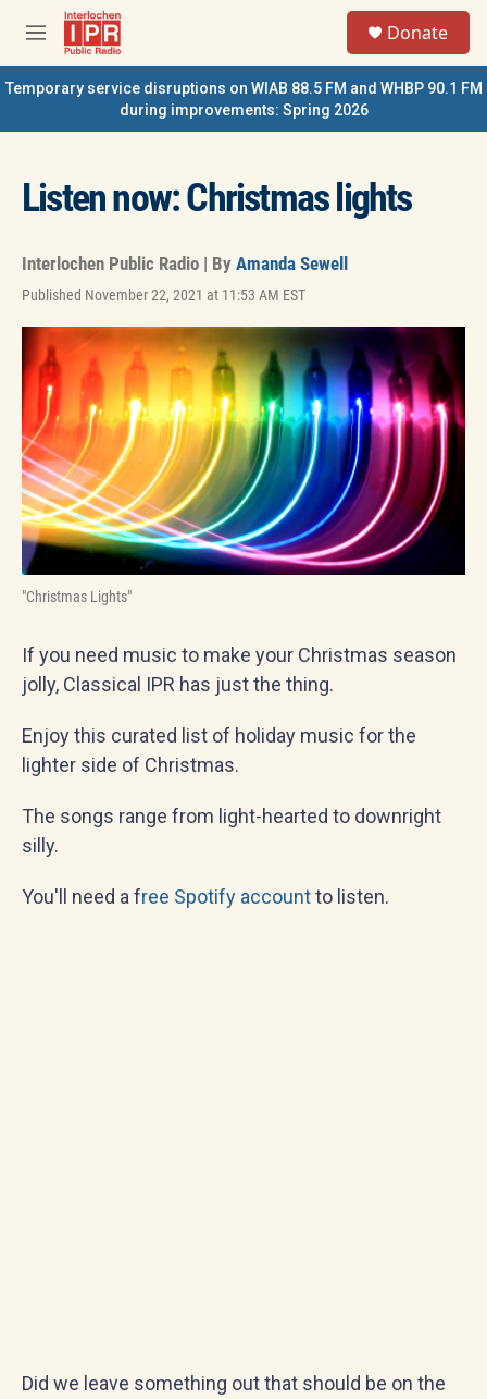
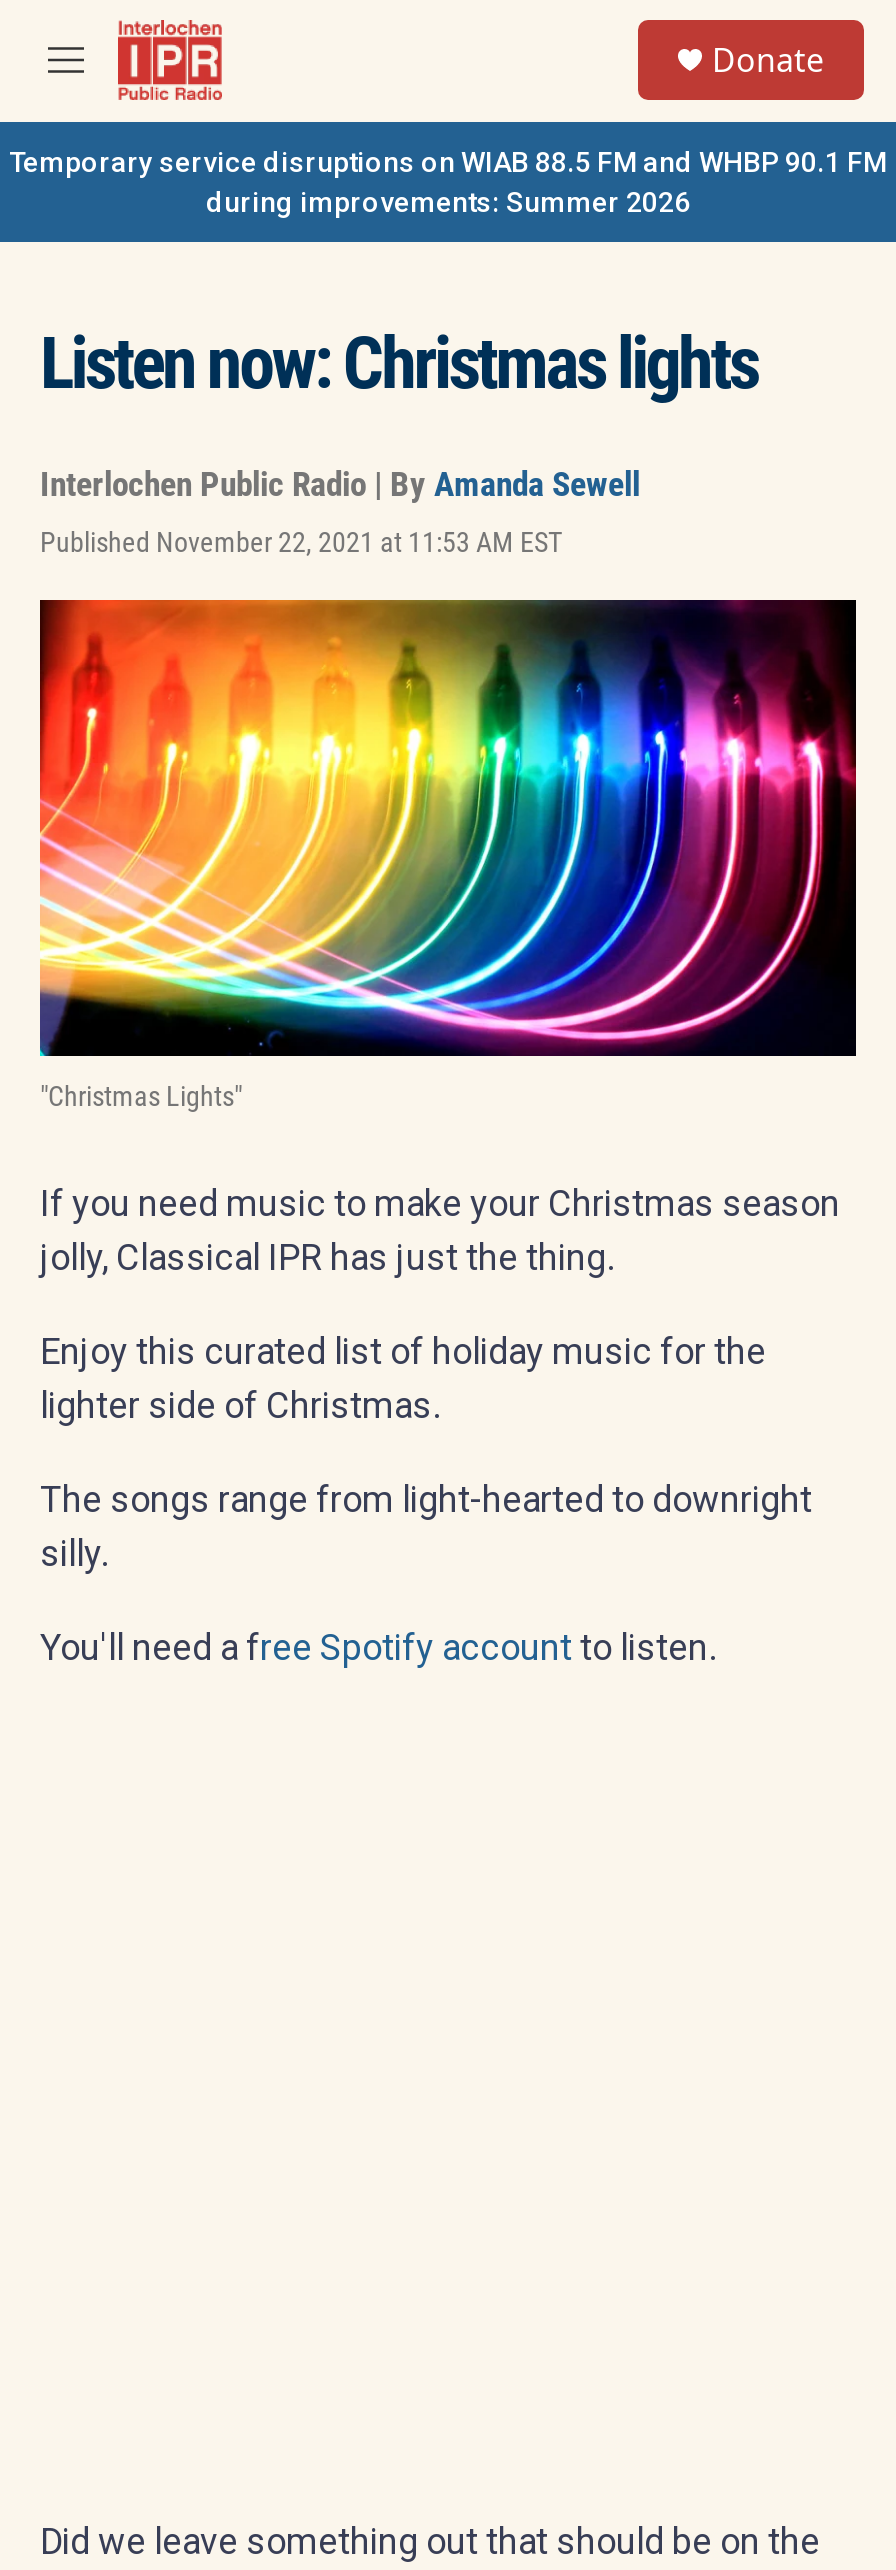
[119,101,368,119] during improvements: Spring 2026 -> [206,186,690,218] during improvements: Summer 2026

